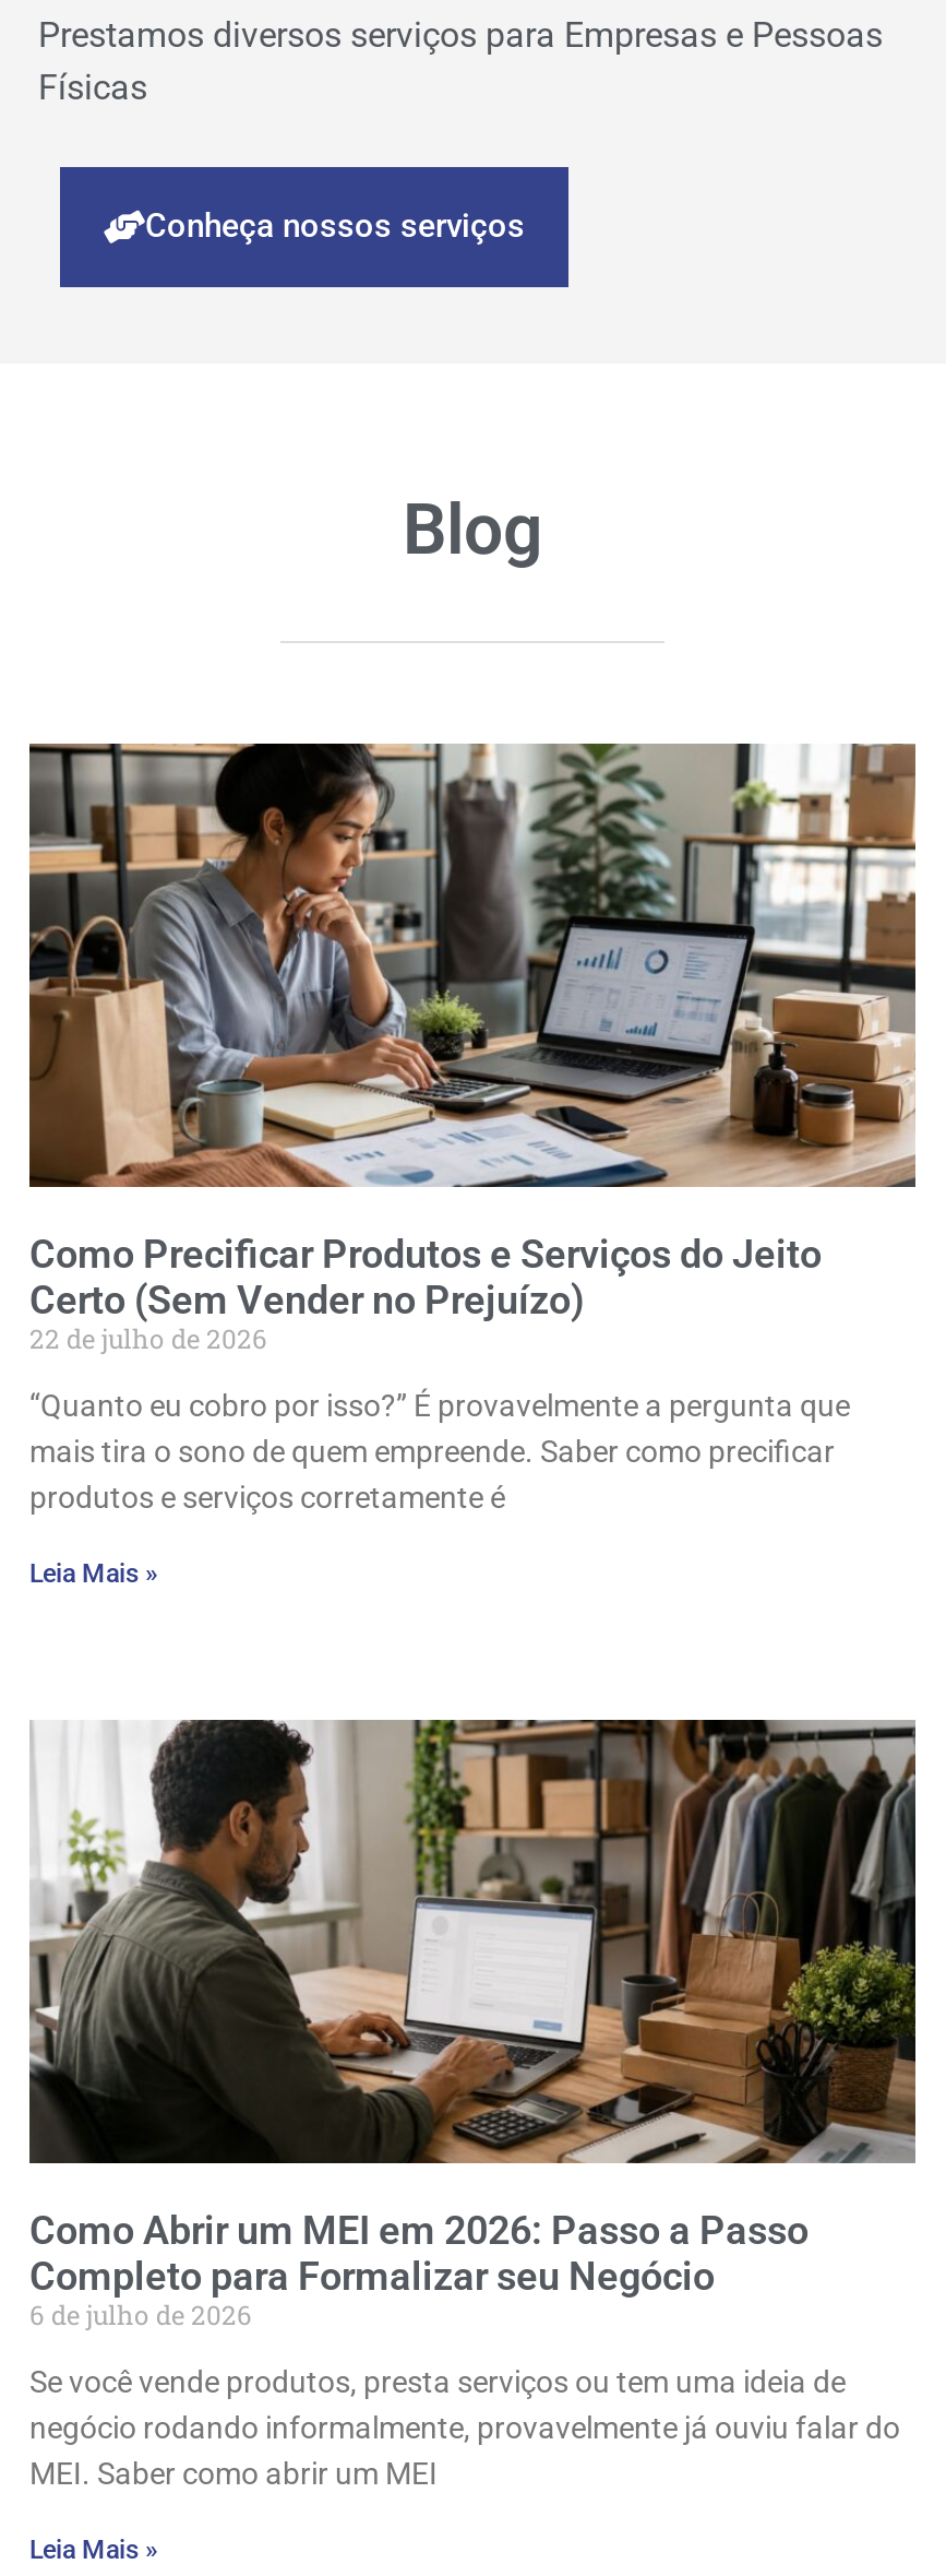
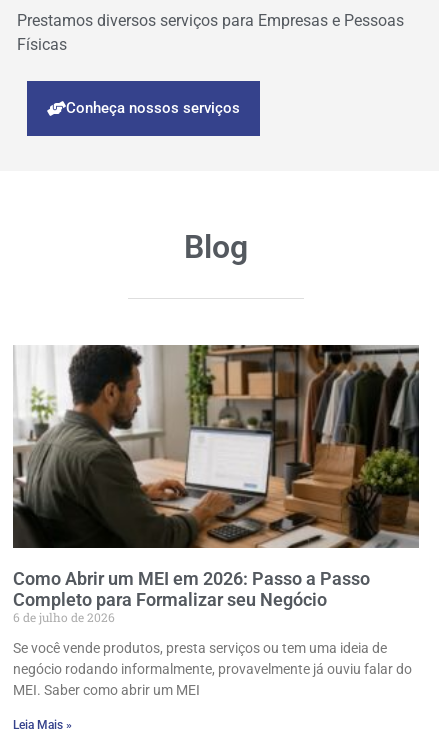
[27,741,918,1590] [image] | Como Precificar Produtos e Serviços do Jeito | Certo (Sem Vender no Prejuízo) | 22 de julho de 2026 | “Quanto eu cobro por isso?” É provavelmente a pergunta que | mais tira o sono de quem empreende. Saber como precificar | produtos e serviços corretamente é | Leia Mais » -> none

